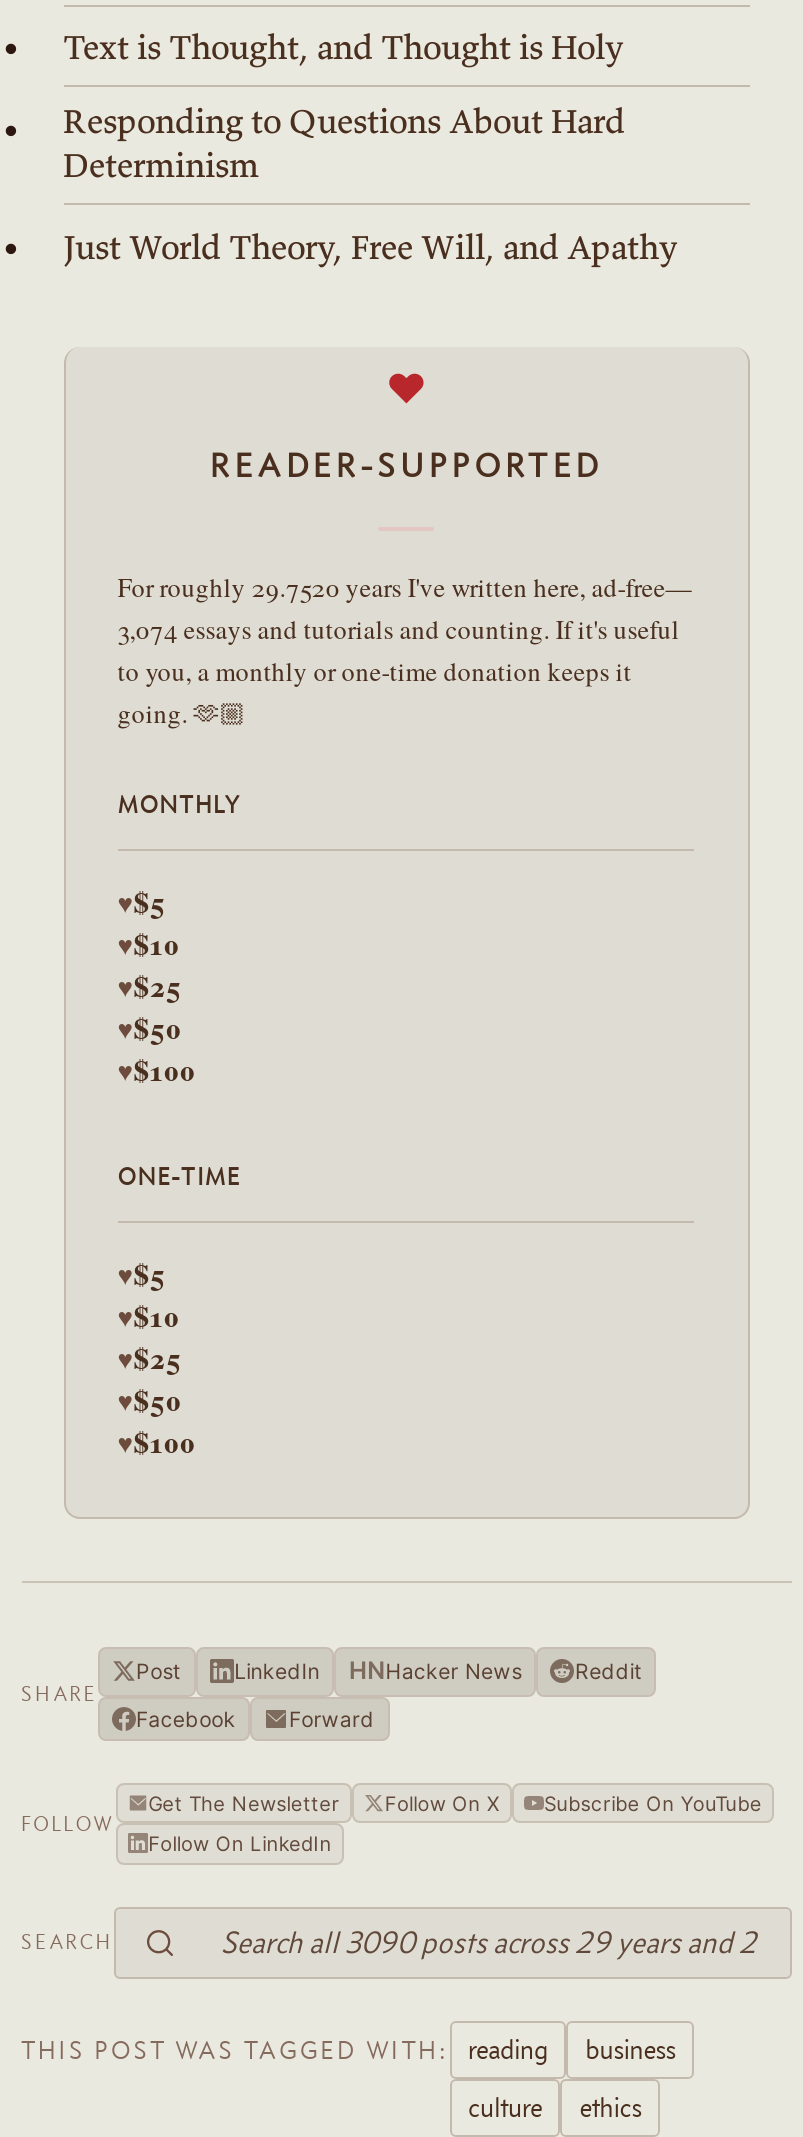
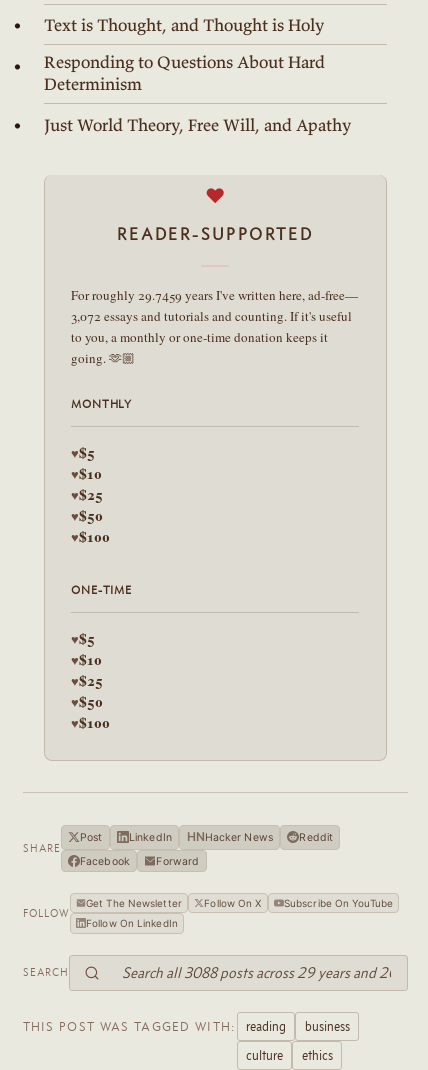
[118,570,692,606] For roughly 29.7520 years I've written here, ad-free— -> [71,286,358,304] For roughly 29.7459 years I've written here, ad-free—
[118,612,680,648] 3,074 essays and tutorials and counting. If it's useful -> [71,307,352,325] 3,072 essays and tutorials and counting. If it's useful

